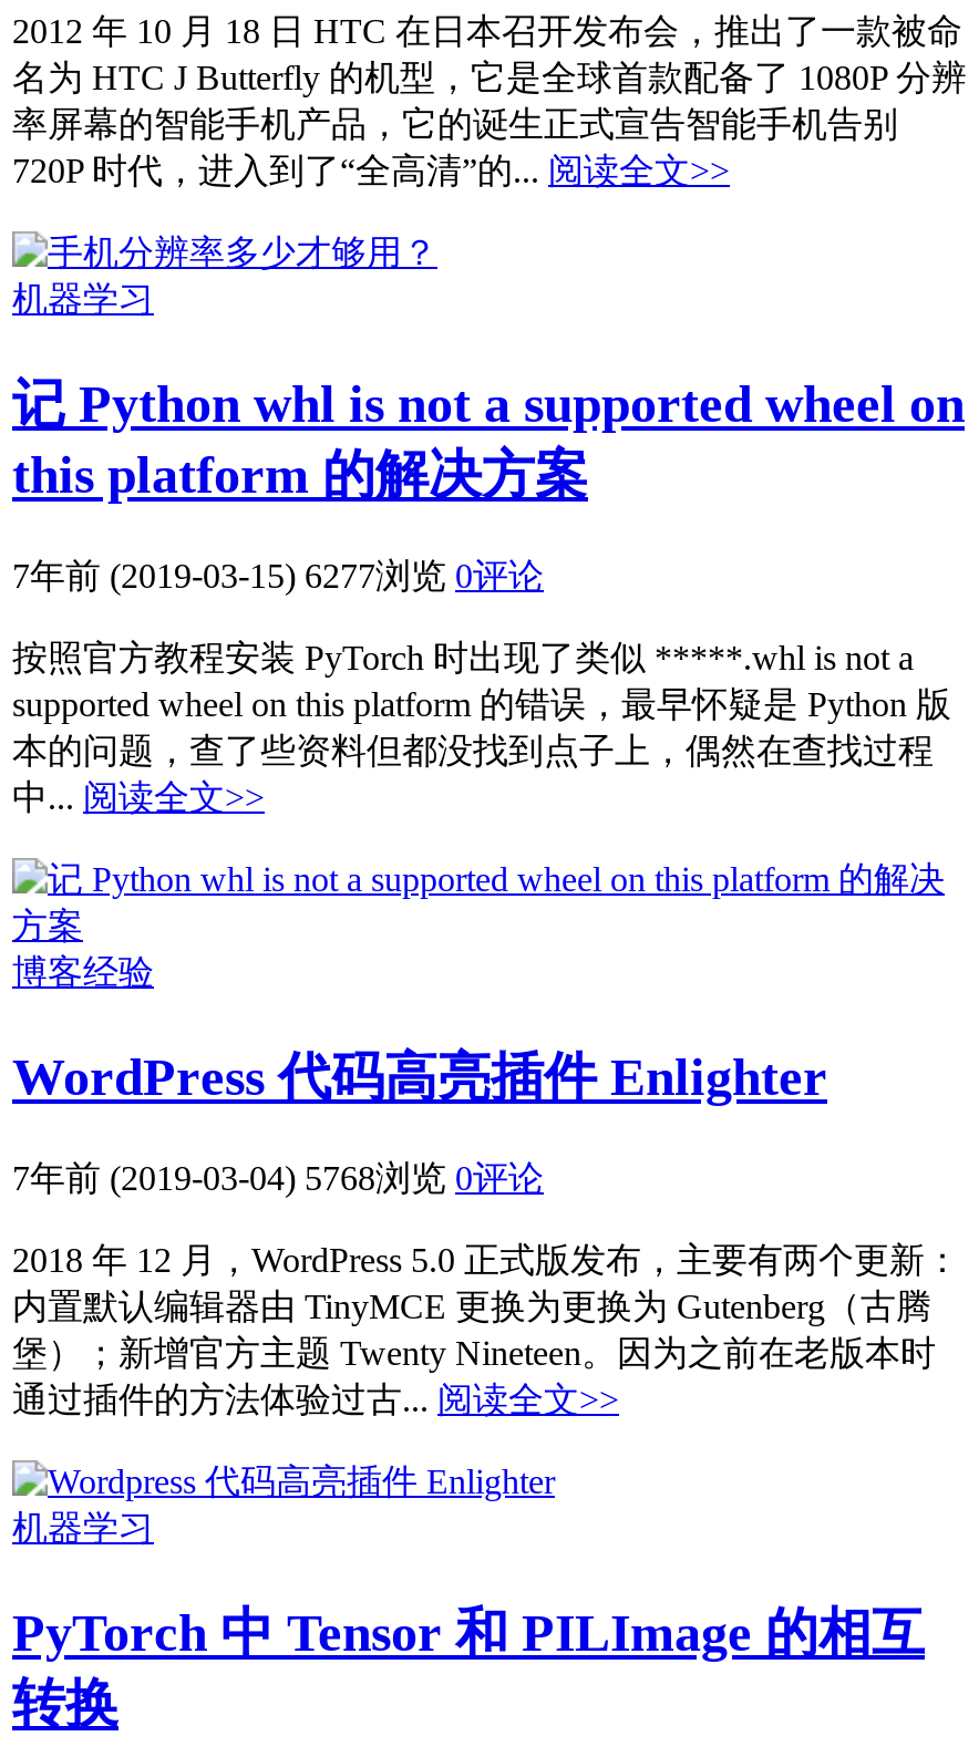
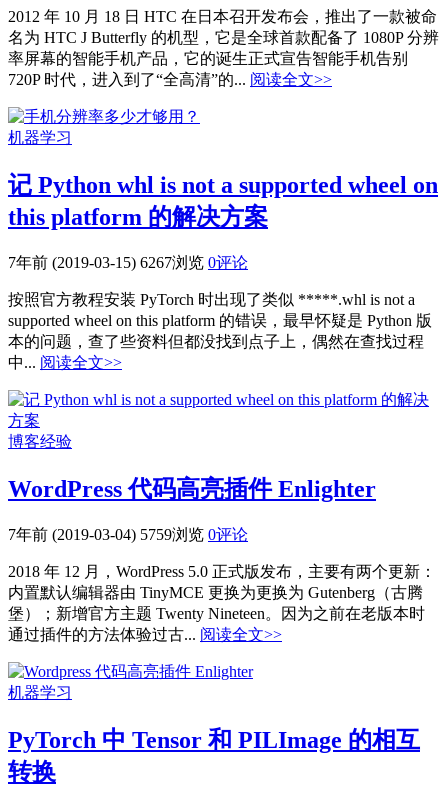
[12,557,544,594] 7年前 (2019-03-15) 6277浏览 0评论 -> [8,254,248,271] 7年前 (2019-03-15) 6267浏览 0评论
[12,1158,544,1196] 7年前 (2019-03-04) 5768浏览 0评论 -> [8,526,248,543] 7年前 (2019-03-04) 5759浏览 0评论

